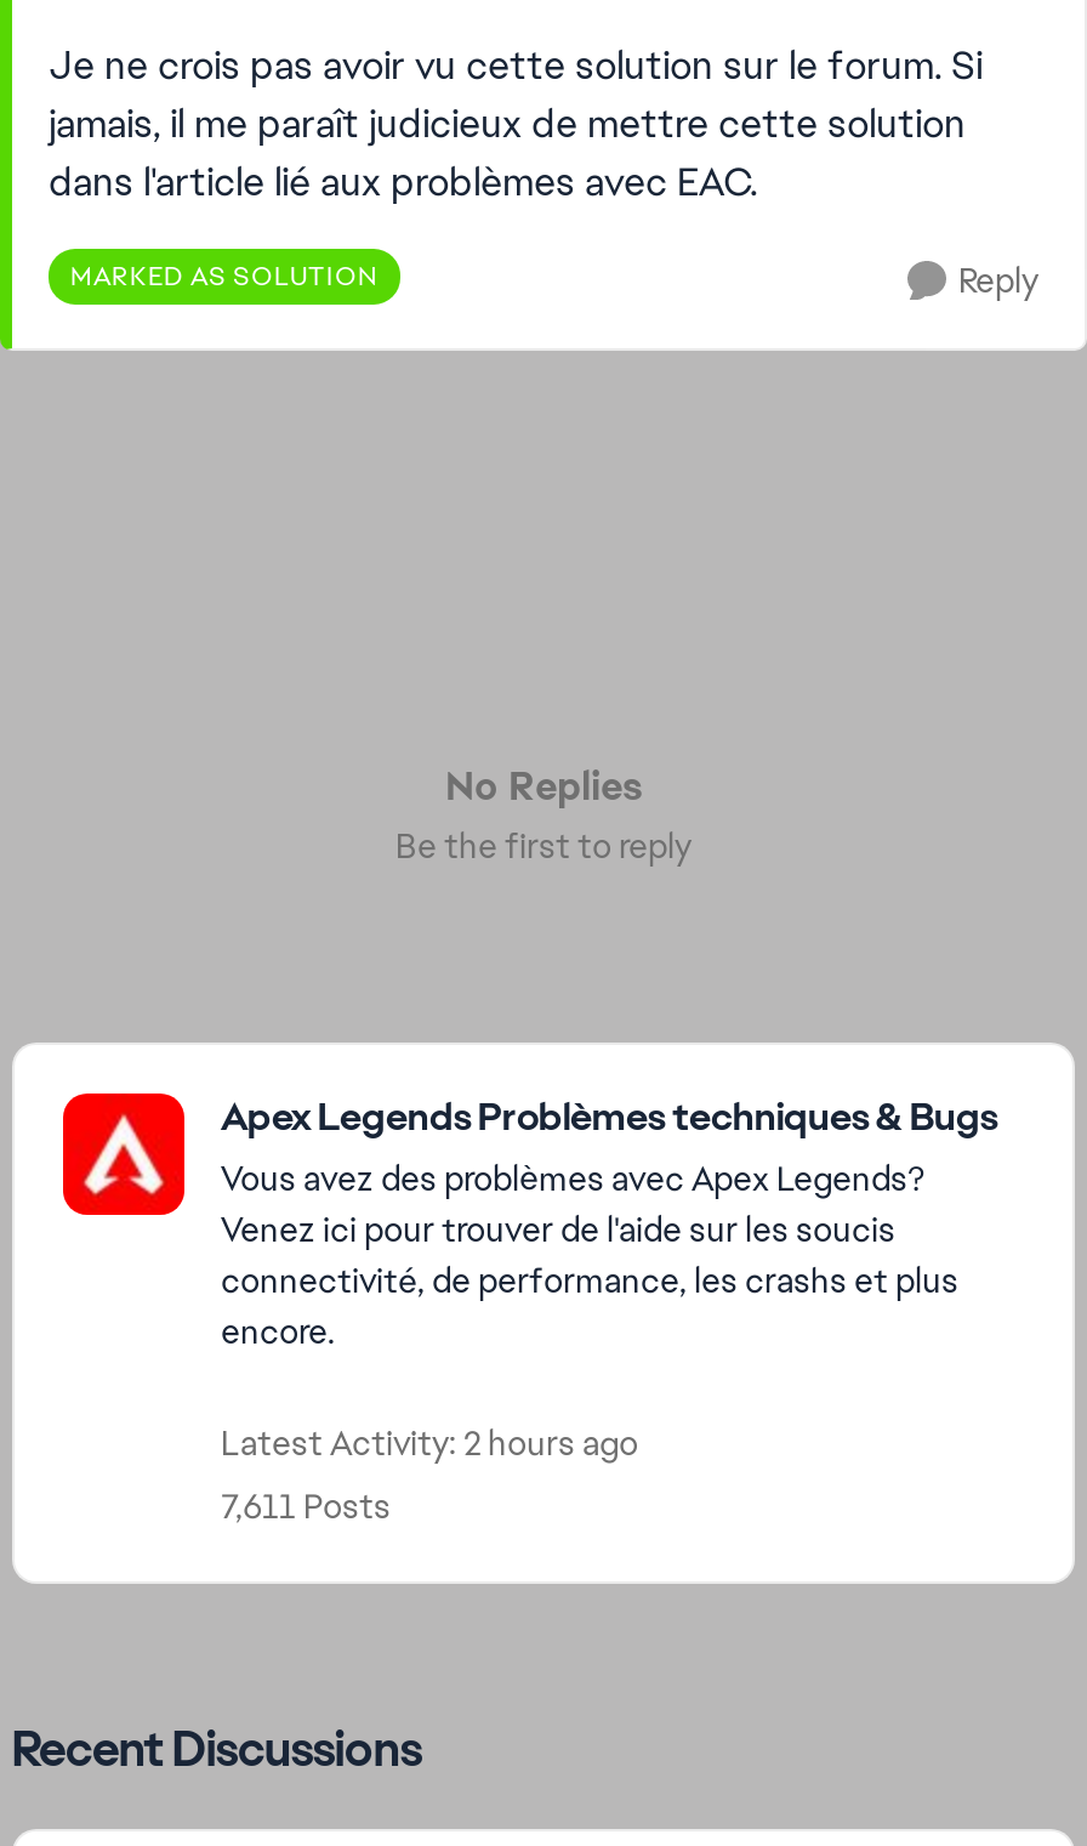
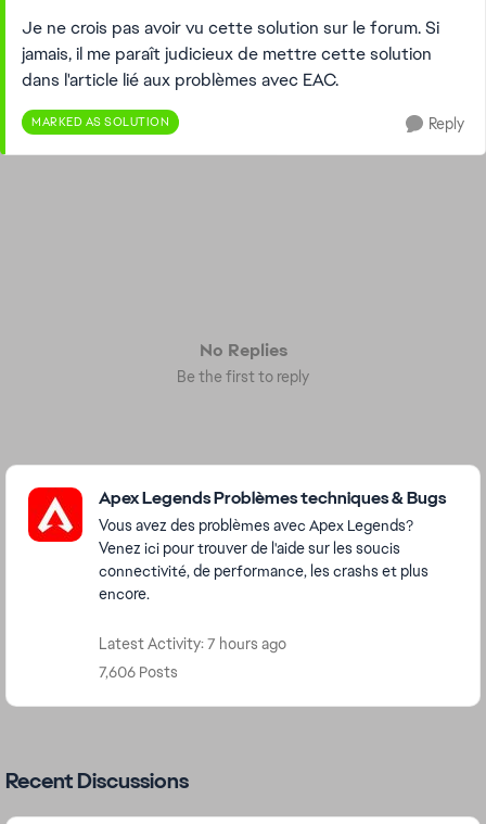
[221,1421,638,1465] Latest Activity: 2 hours ago -> [99,634,286,654] Latest Activity: 7 hours ago
[221,1484,391,1528] 7,611 Posts -> [99,662,178,682] 7,606 Posts

